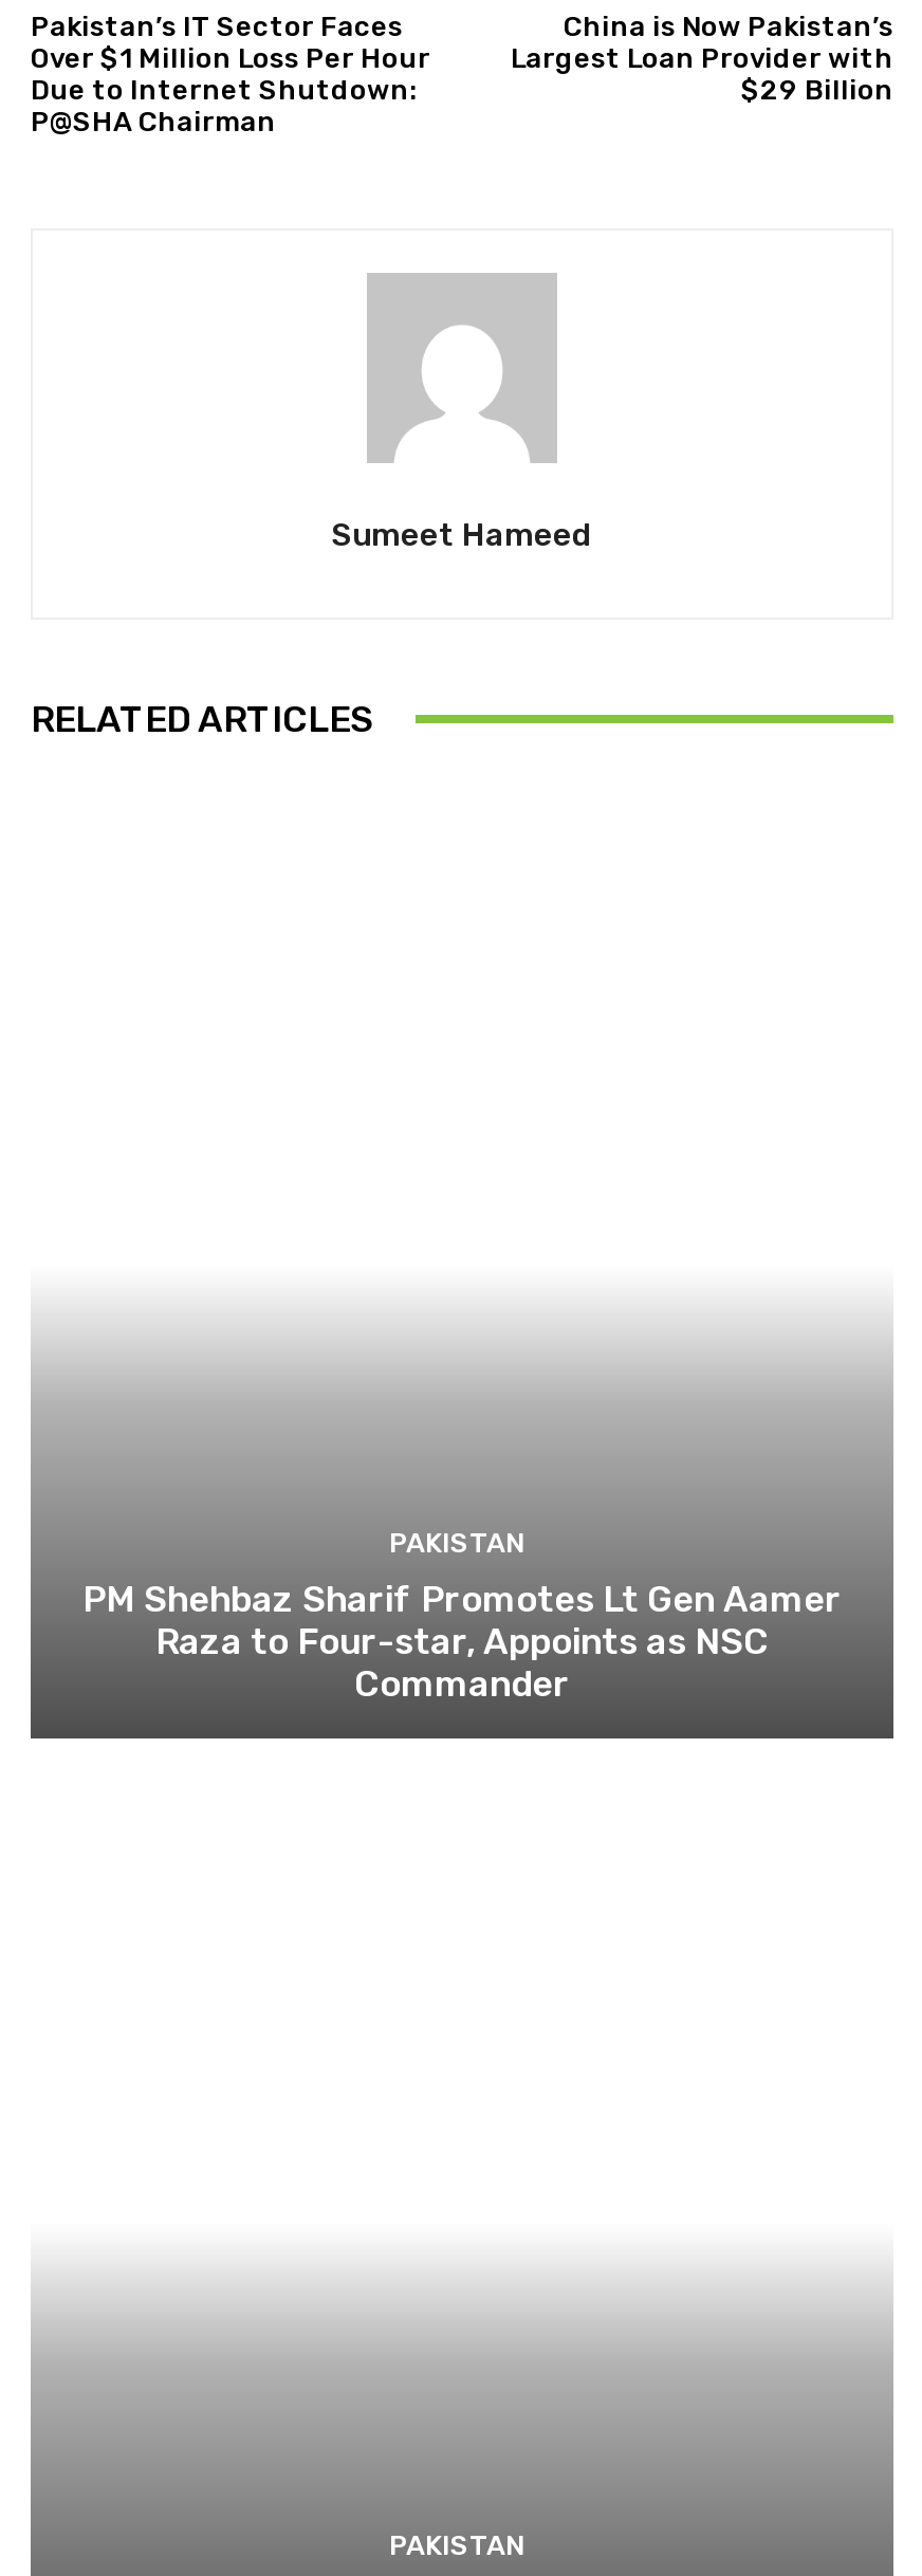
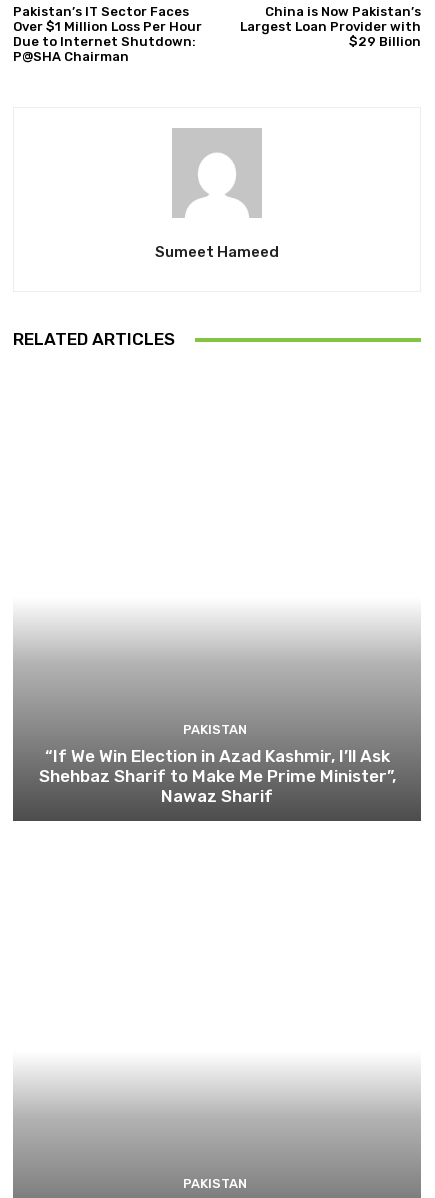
[82,1578,842,1705] PM Shehbaz Sharif Promotes Lt Gen Aamer | Raza to Four-star, Appoints as NSC | Commander -> [38,746,395,806] “If We Win Election in Azad Kashmir, I’ll Ask | Shehbaz Sharif to Make Me Prime Minister”, | Nawaz Sharif

